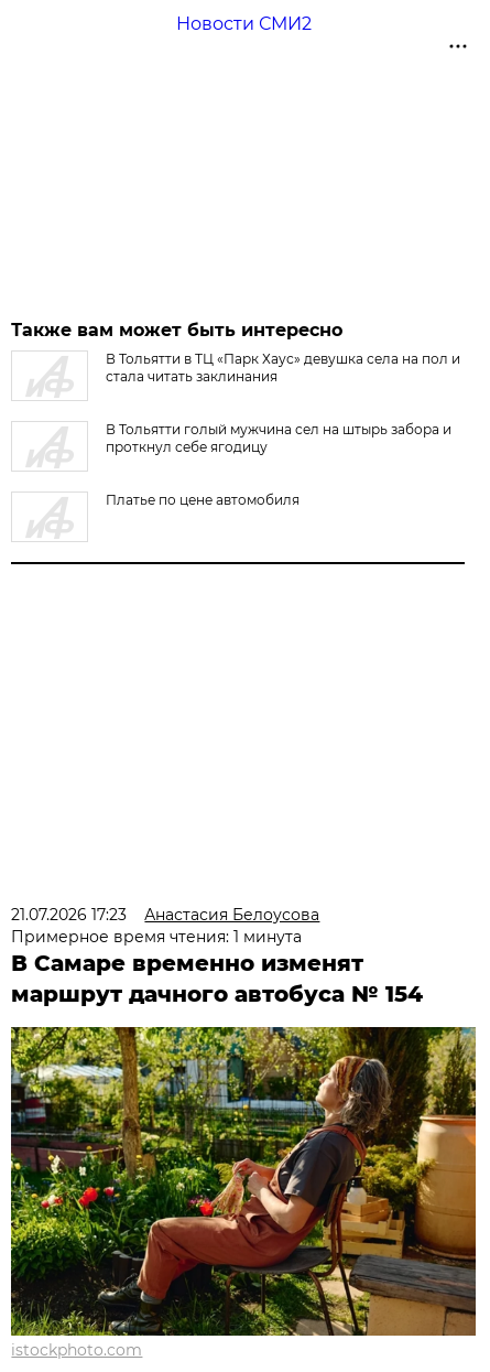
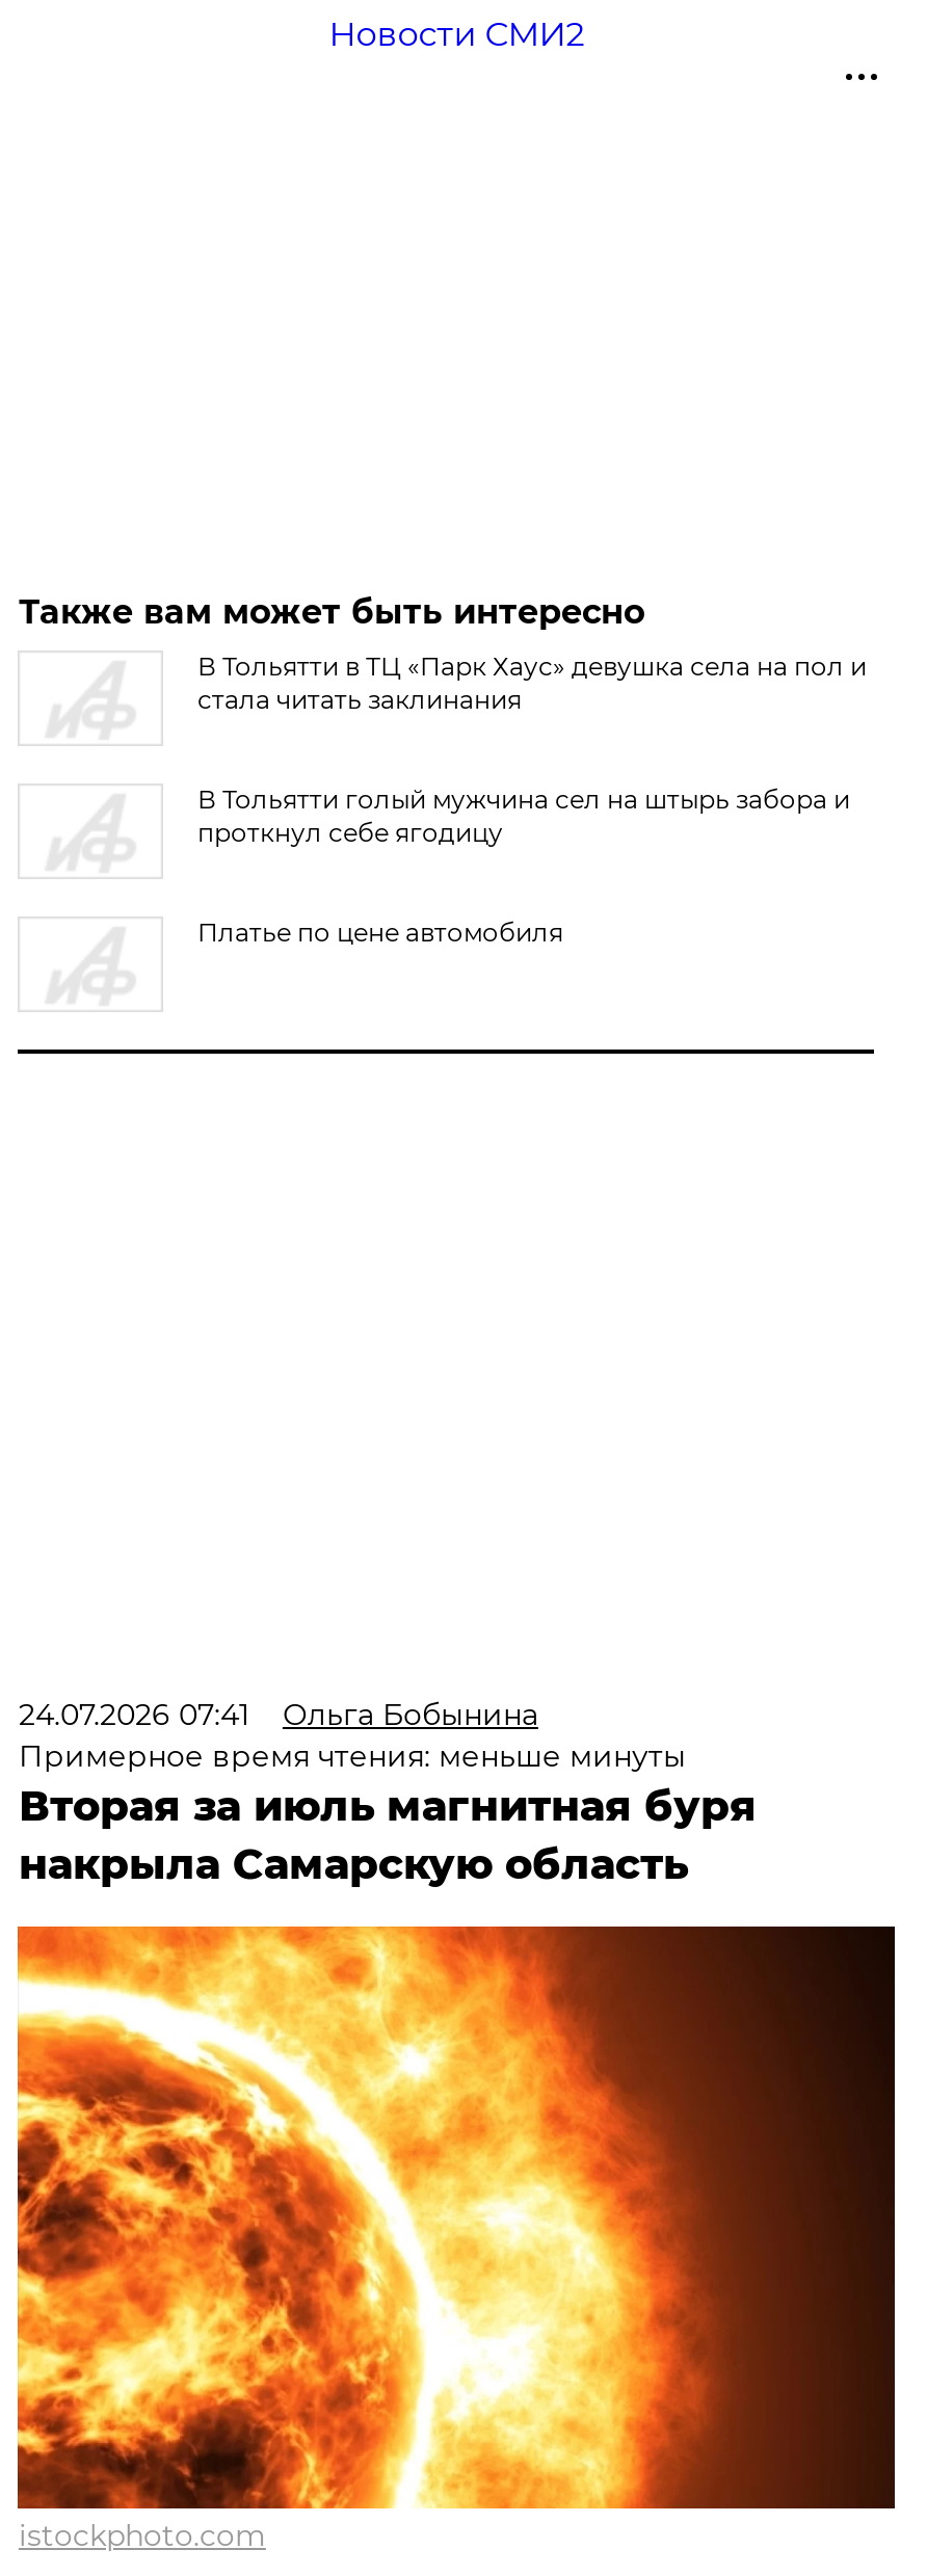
[11,905,423,1007] 21.07.2026 17:23 | Анастасия Белоусова | Примерное время чтения: 1 минута | В Самаре временно изменят | маршрут дачного автобуса № 154 -> [18,1696,756,1889] 24.07.2026 07:41 | Ольга Бобынина | Примерное время чтения: меньше минуты | Вторая за июль магнитная буря | накрыла Самарскую область
[10,1026,477,1337] [image] -> [16,1924,897,2513] [image]

